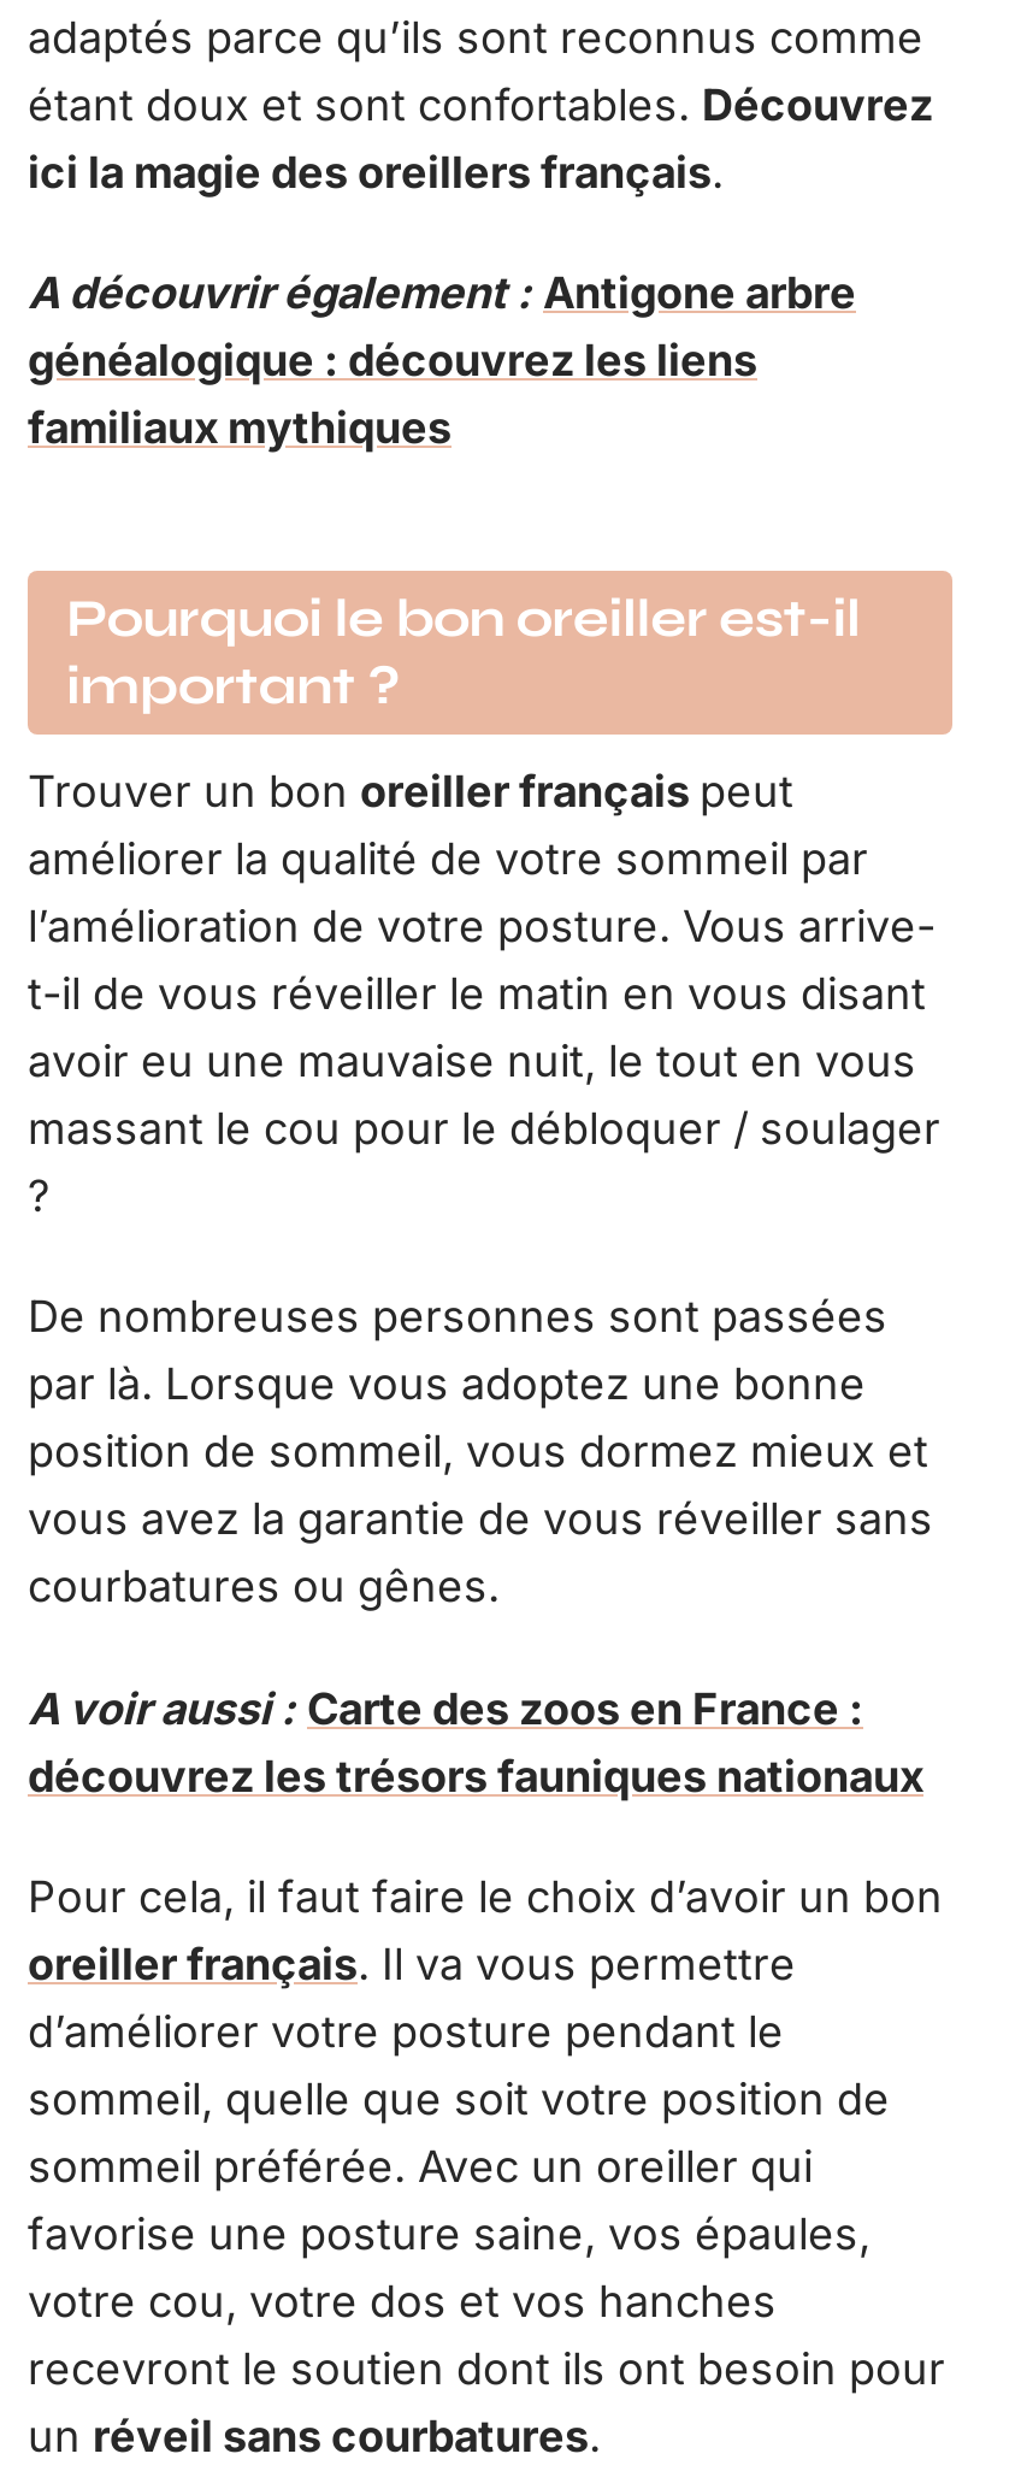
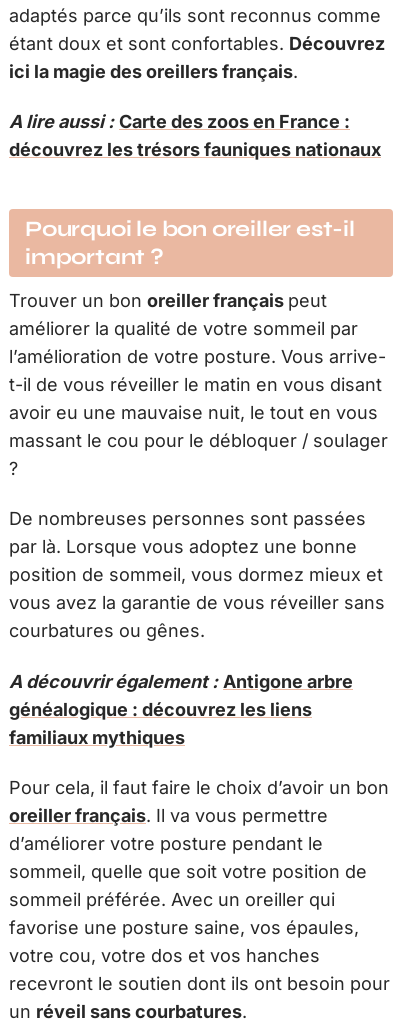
none -> [9,111,350,132] A lire aussi : Carte des zoos en France :
moved [28,269,856,454] -> [9,671,353,748]: A découvrir également : Antigone arbre | généalogique : découvrez les liens | familiaux mythiques
moved [28,588,940,1612] -> [9,216,388,641]: Pourquoi le bon oreiller est-il | important ? | Trouver un bon oreiller français peut | ... | vous avez la garantie de vous réveiller sans | courbatures ou gênes.
[28,1683,863,1734] A voir aussi : Carte des zoos en France : -> none
moved [28,1751,923,1801] -> [9,139,381,160]: découvrez les trésors fauniques nationaux

